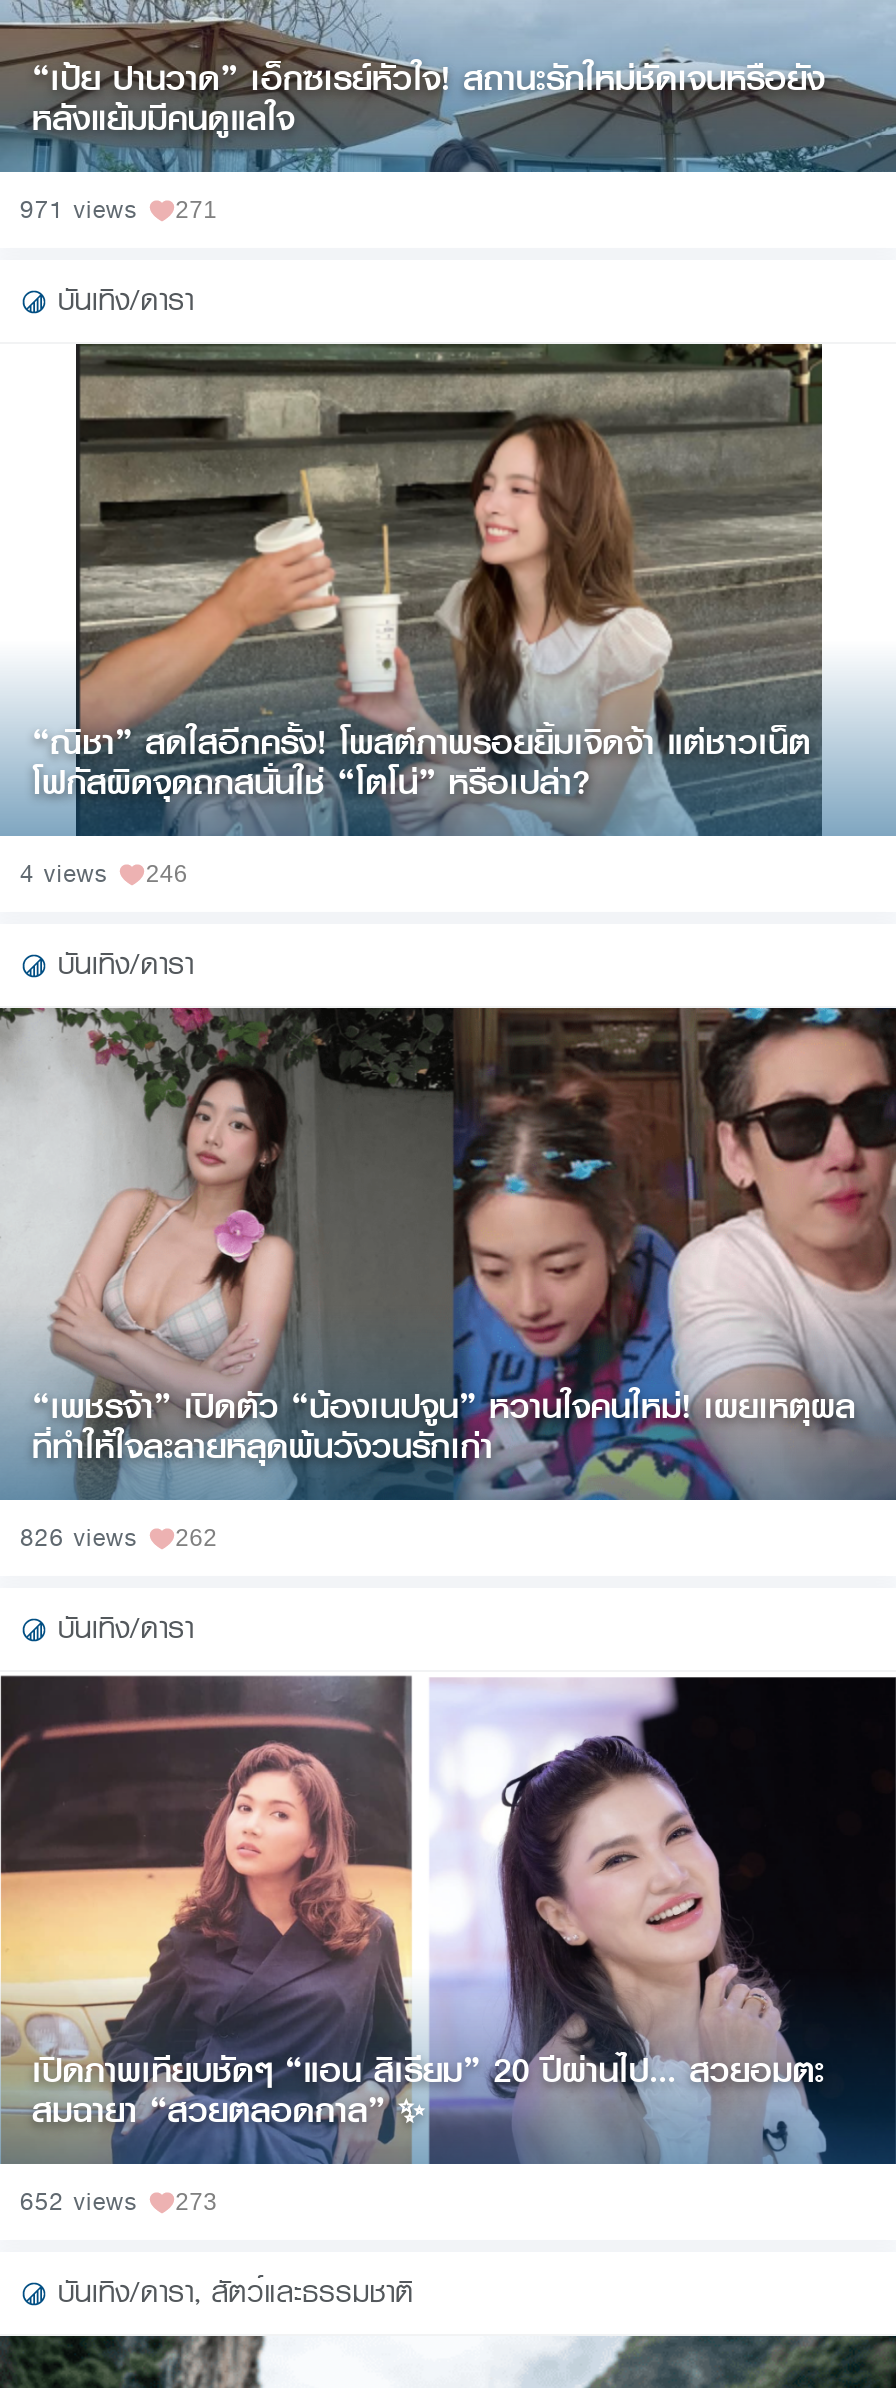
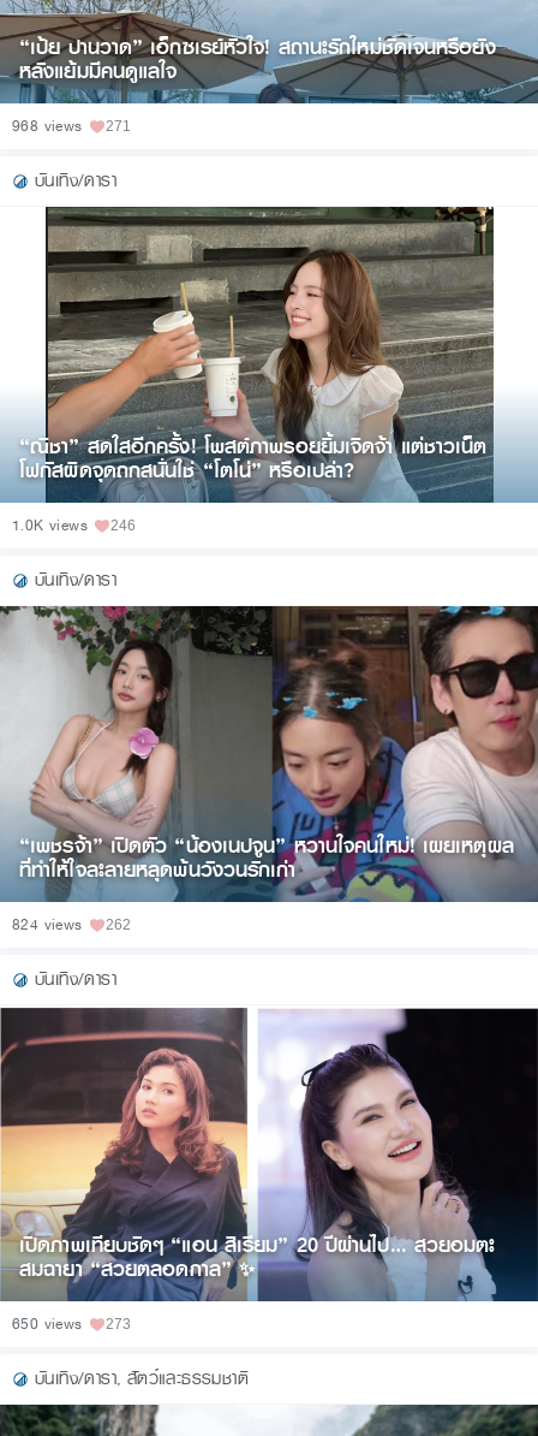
[20,191,217,231] 971 views 271 -> [12,115,130,139] 968 views 271
[20,855,188,895] 4 views 246 -> [12,514,136,538] 1.0K views 246
[20,1519,217,1559] 826 views 262 -> [12,913,130,937] 824 views 262
[20,2183,217,2223] 652 views 273 -> [12,1313,130,1337] 650 views 273

